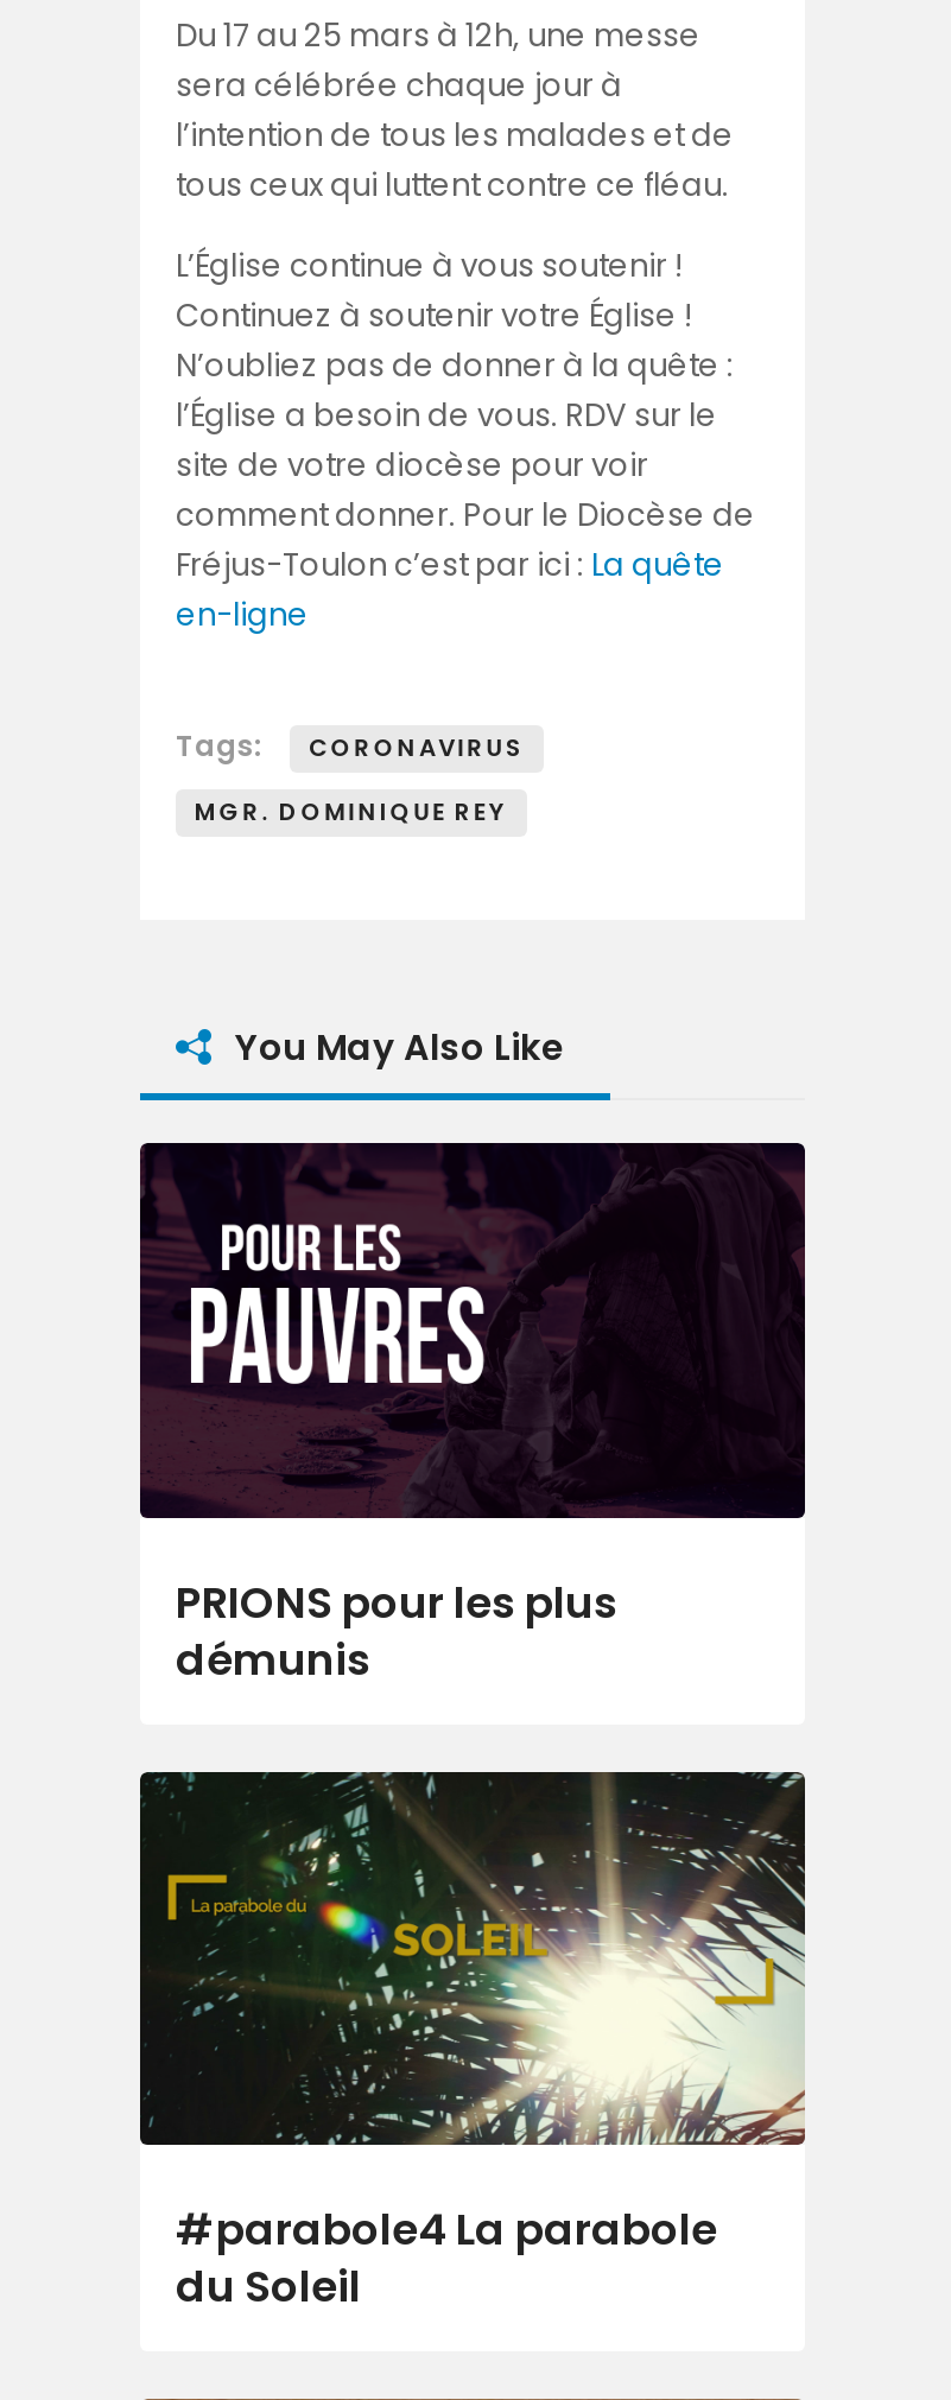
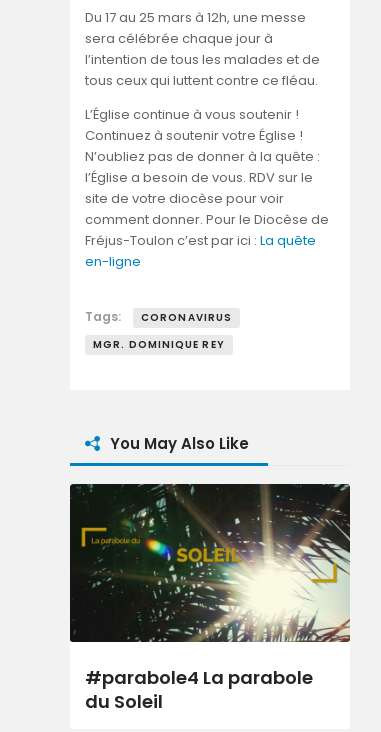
[142,1143,807,1689] [image] | PRIONS pour les plus | démunis -> none

